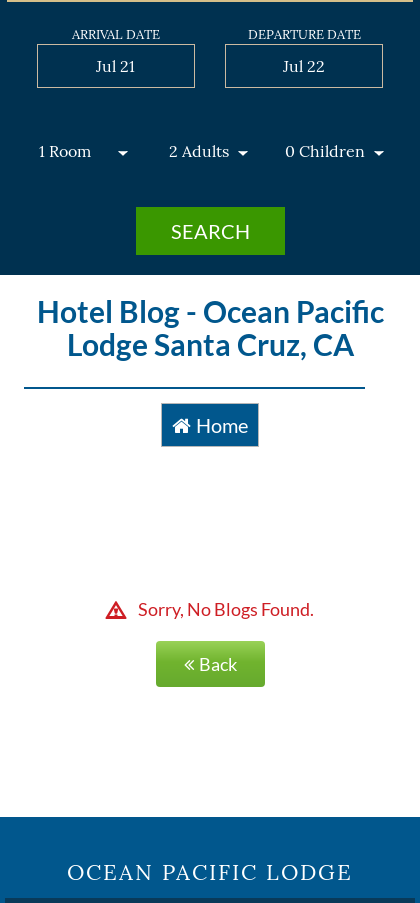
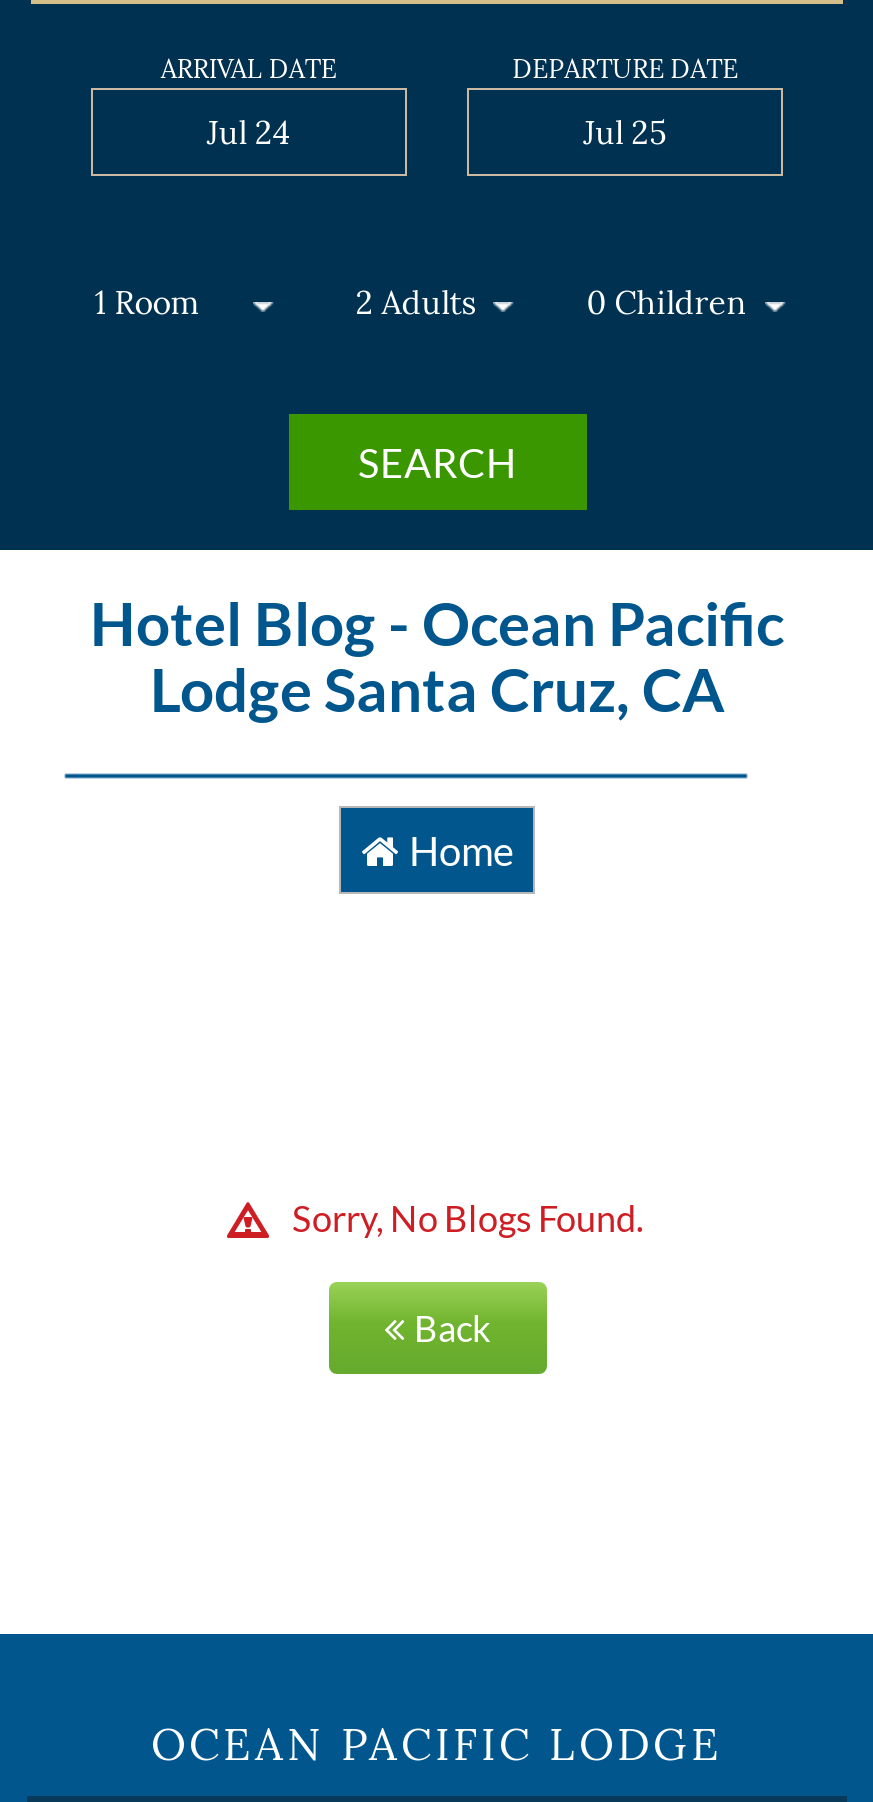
[96,56,135,76] Jul 21 -> [207,112,291,152] Jul 24
[283,56,325,76] Jul 22 -> [583,112,667,152] Jul 25

